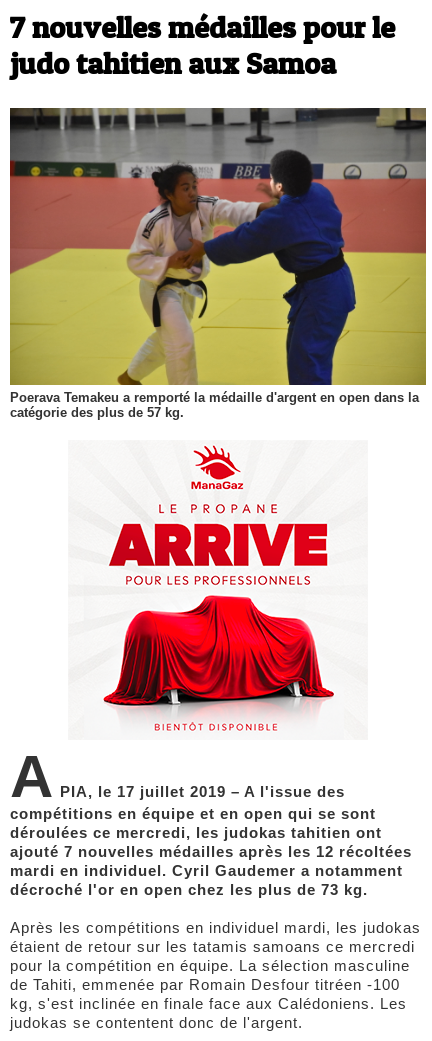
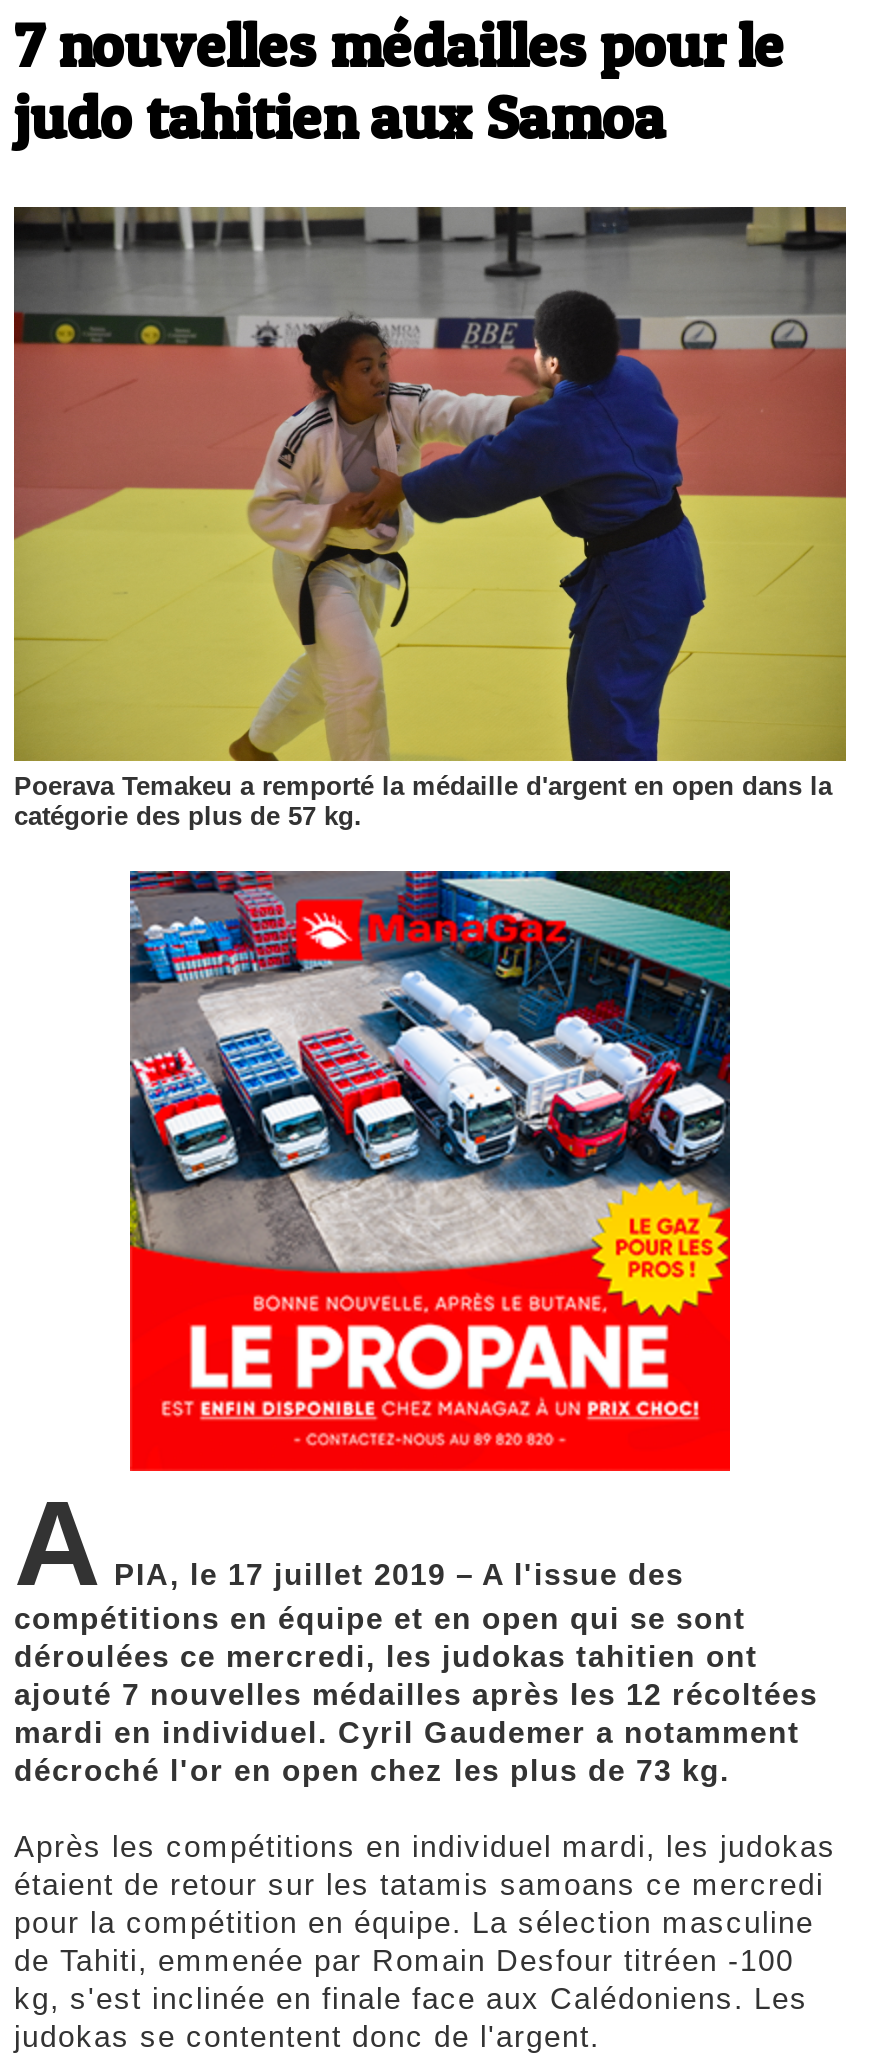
[68,440,368,740] [image] -> [128,869,732,1473] [image]

